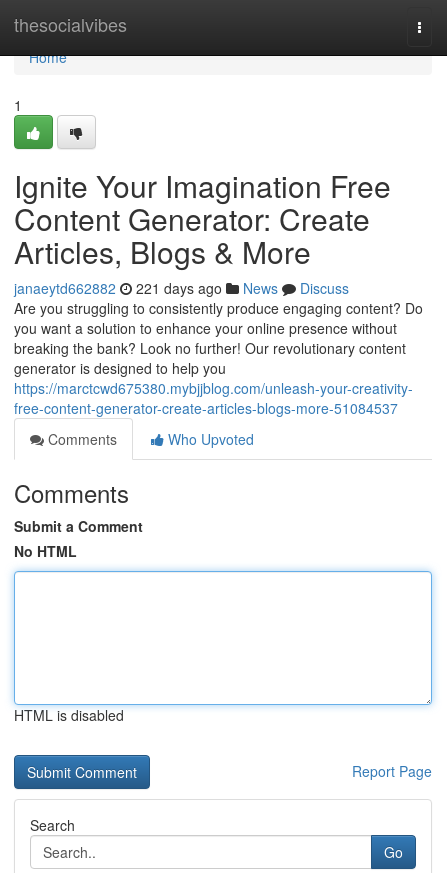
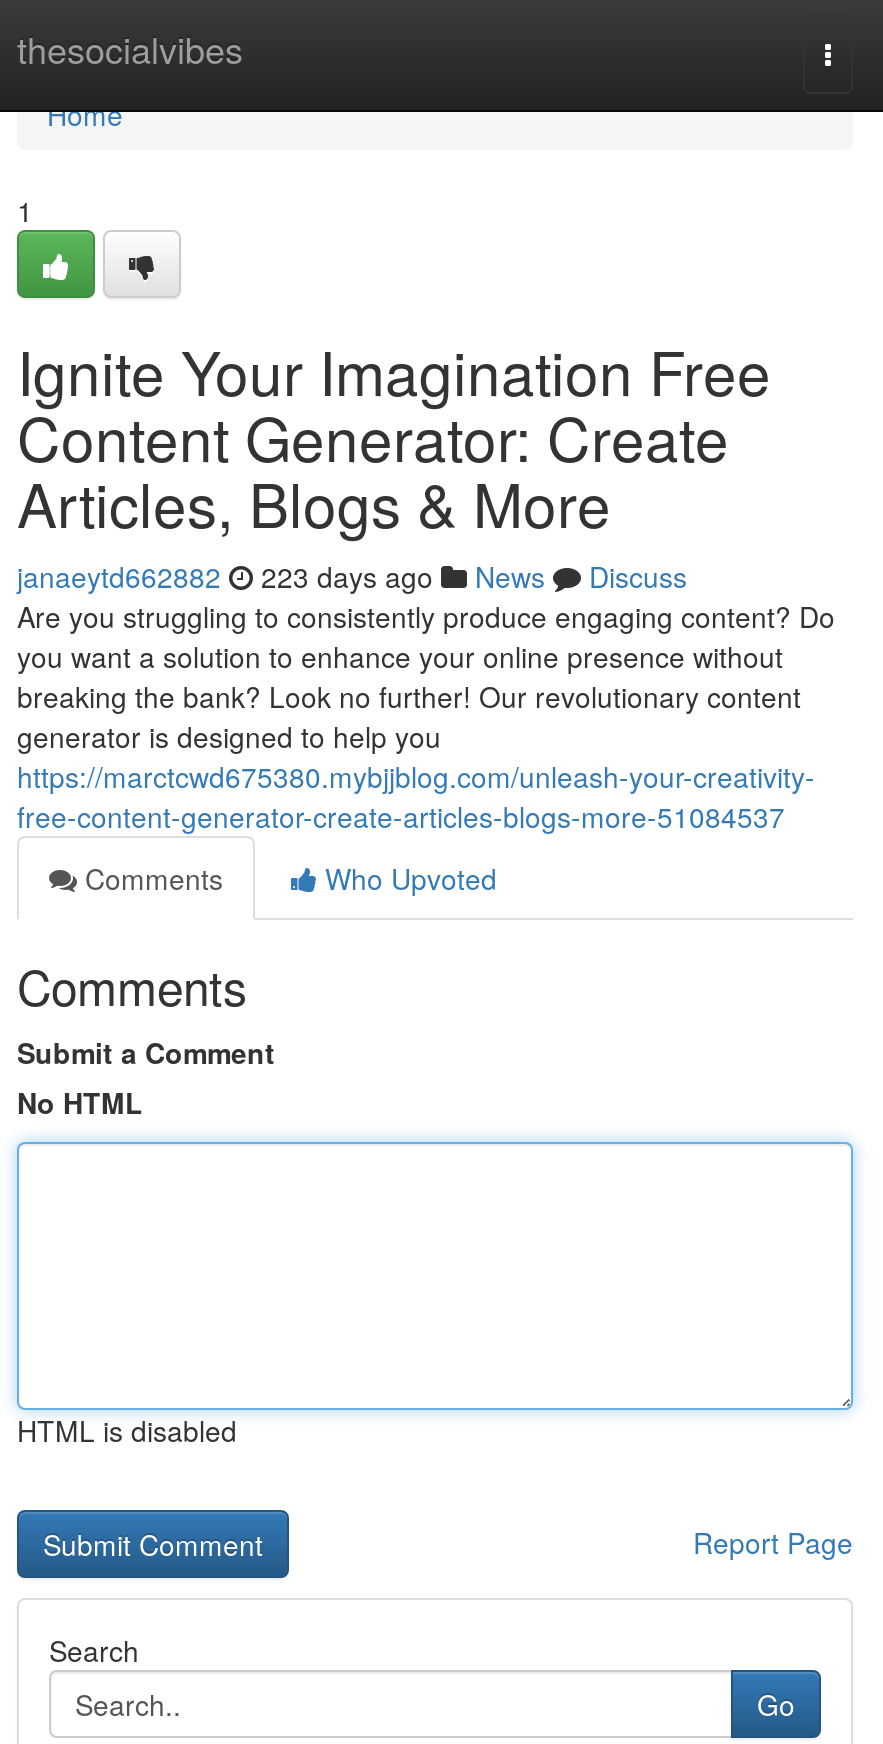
[14,278,349,298] janaeytd662882 221 days ago News Discuss -> [17,556,687,596] janaeytd662882 223 days ago News Discuss

